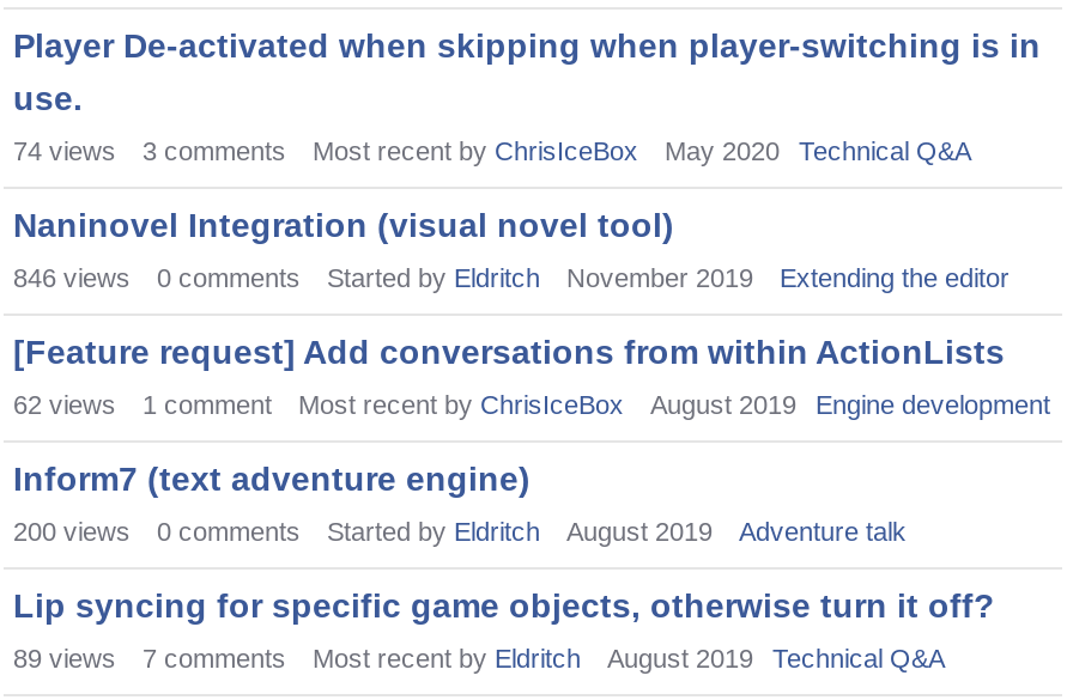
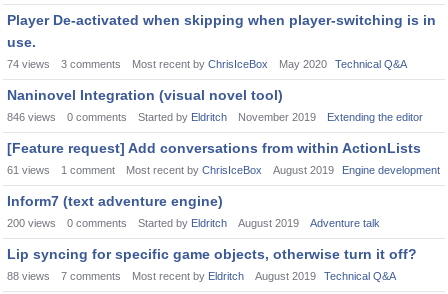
[13,390,1050,419] 62 views 1 comment Most recent by ChrisIceBox August 2019 Engine development -> [7,164,440,176] 61 views 1 comment Most recent by ChrisIceBox August 2019 Engine development
[13,644,945,672] 89 views 7 comments Most recent by Eldritch August 2019 Technical Q&A -> [7,270,396,282] 88 views 7 comments Most recent by Eldritch August 2019 Technical Q&A

